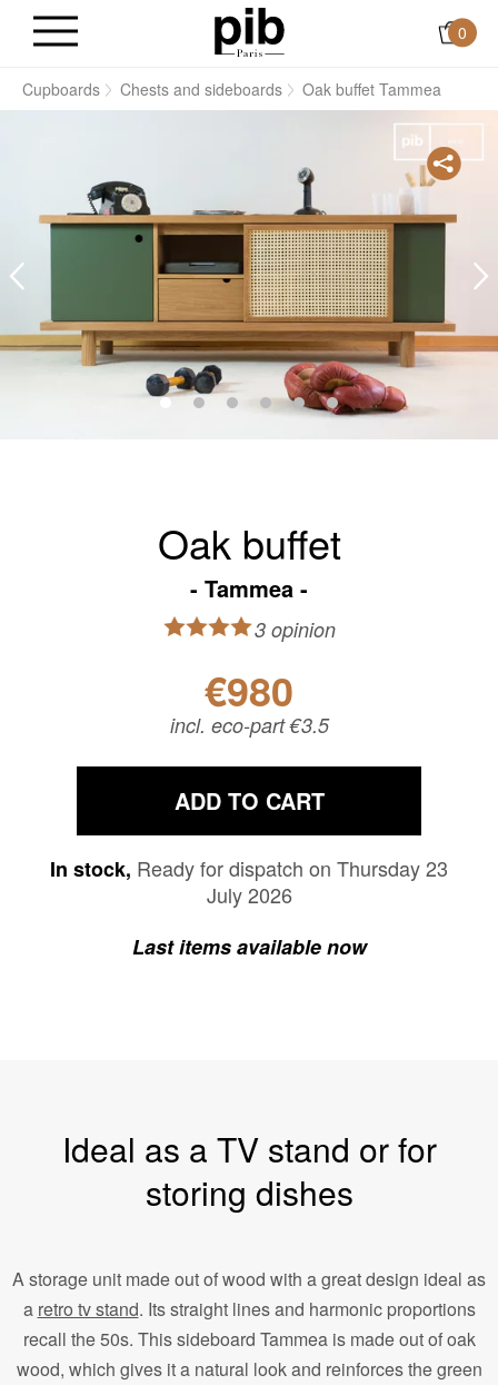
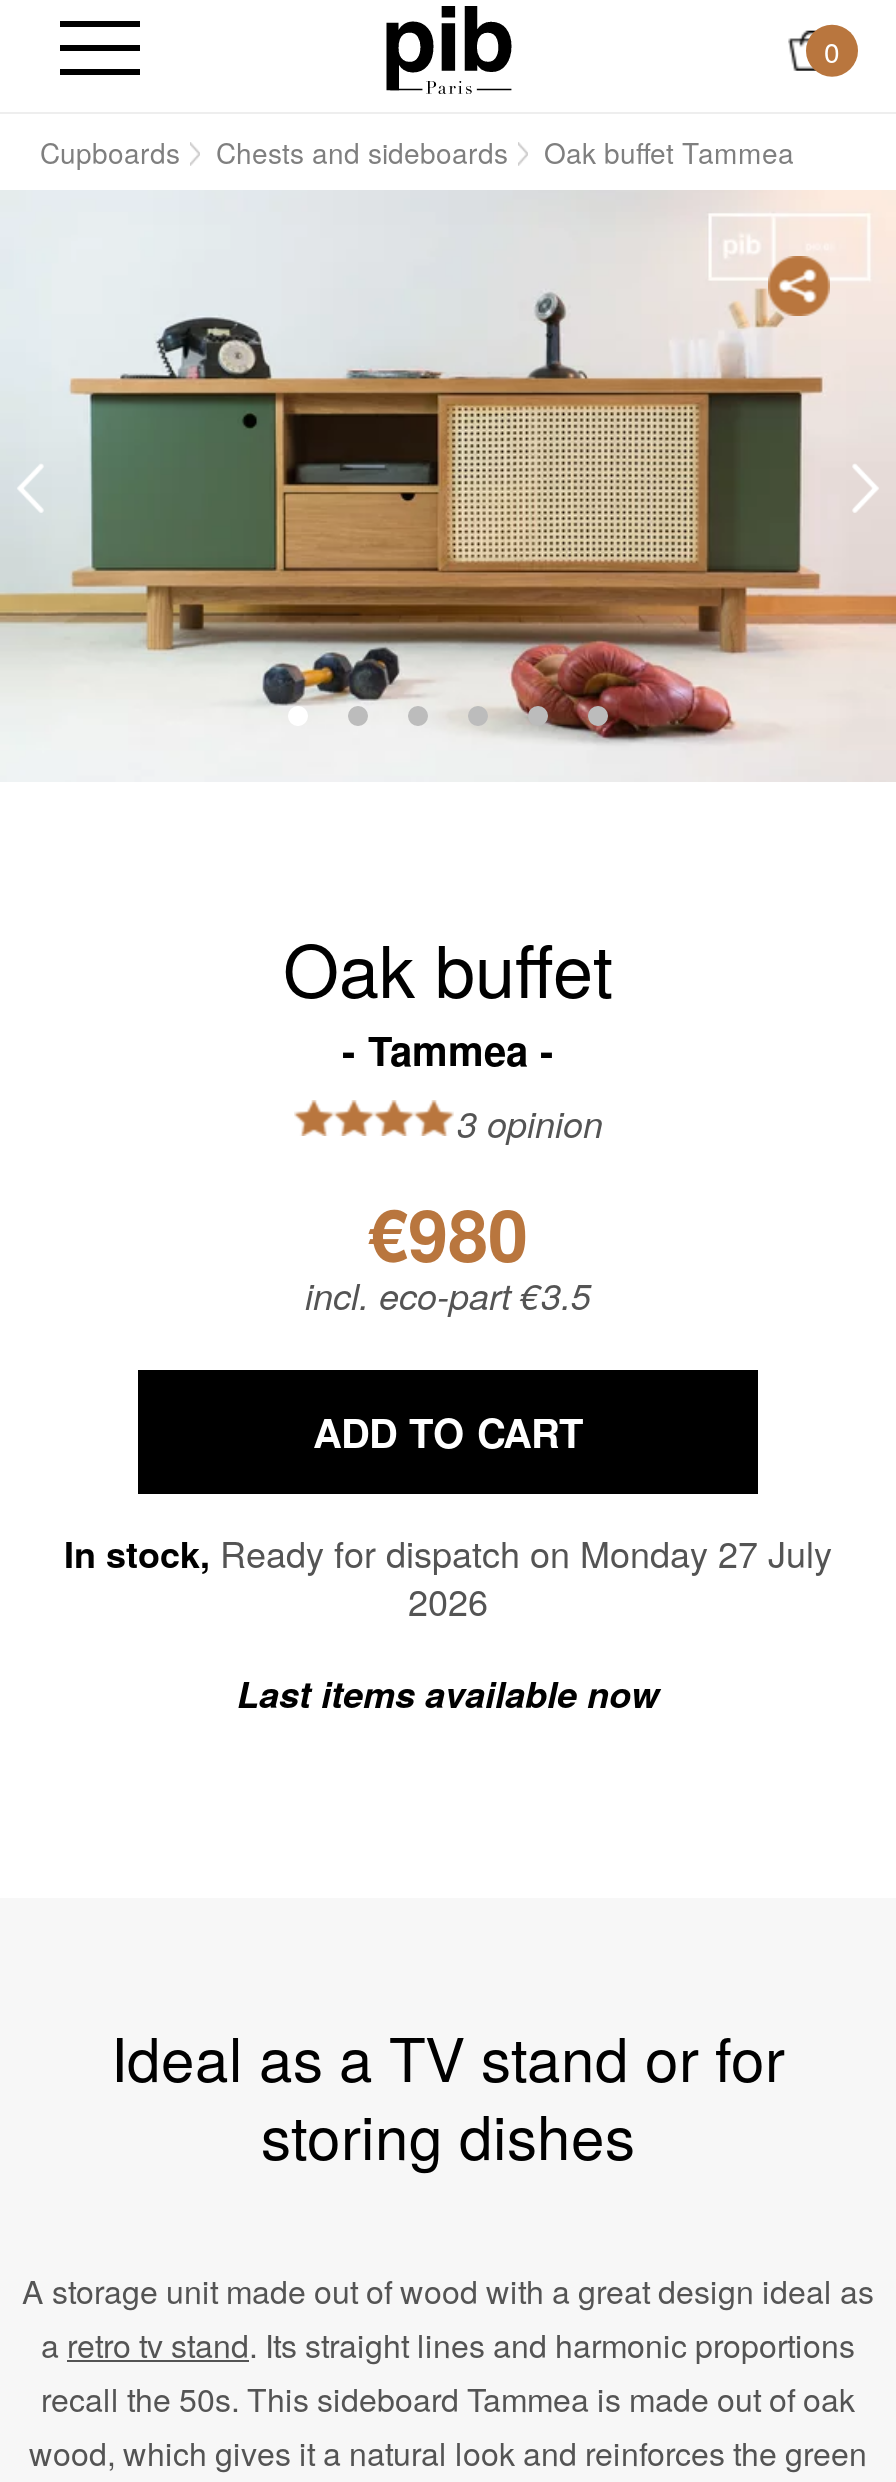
[50,853,448,909] In stock, Ready for dispatch on Thursday 23 | July 2026 -> [64,1525,832,1625] In stock, Ready for dispatch on Monday 27 July | 2026

